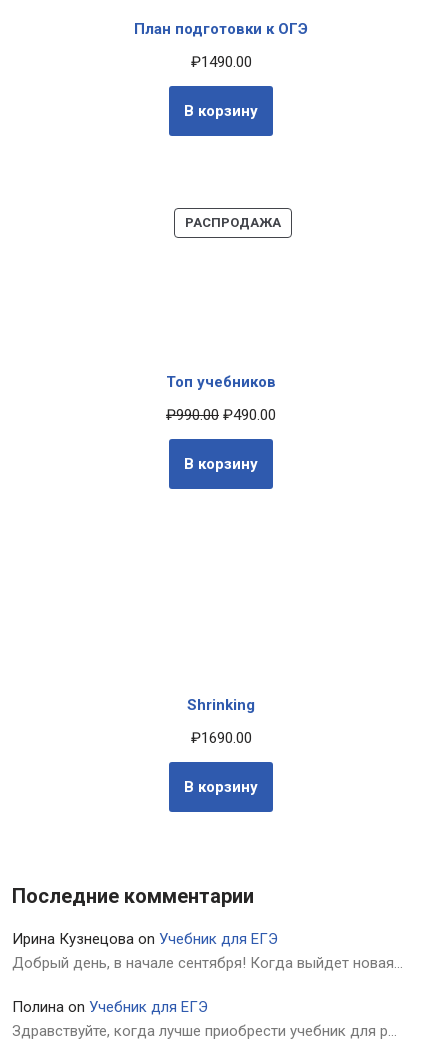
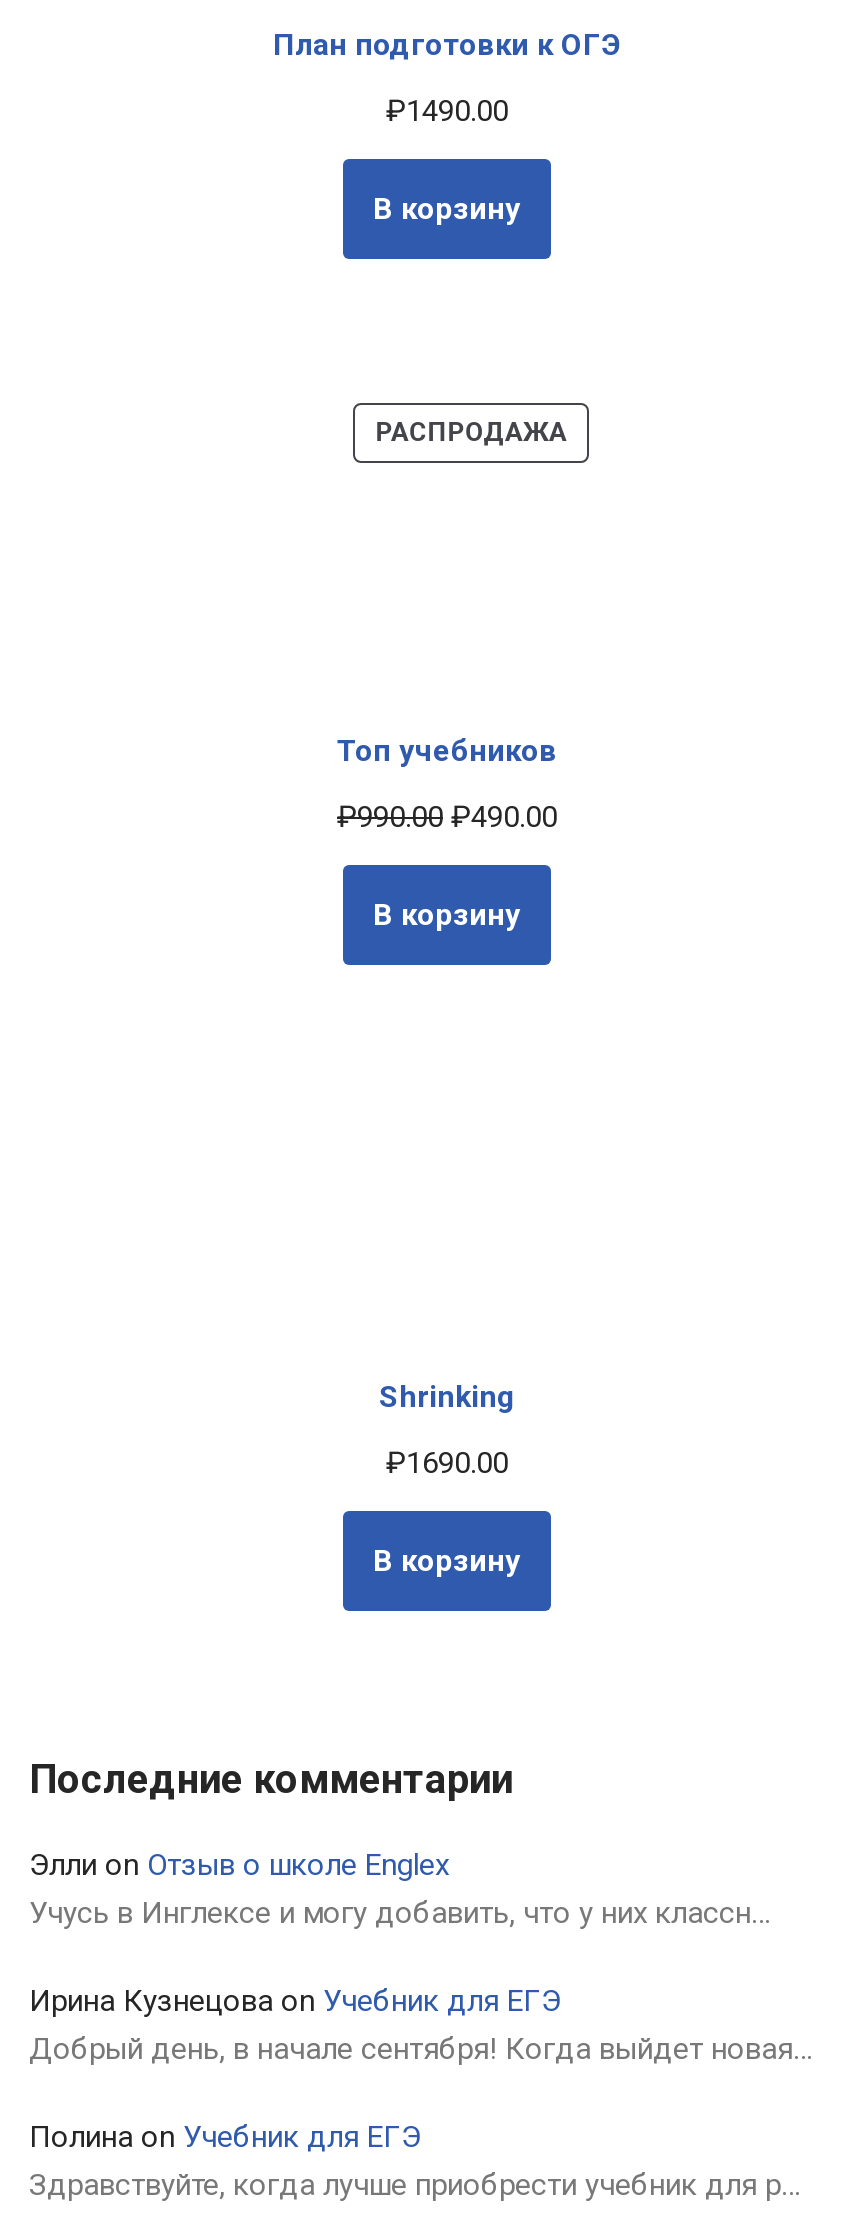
none -> [29,1847,769,1931] Элли on Отзыв о школе Englex | Учусь в Инглексе и могу добавить, что у них классн…

